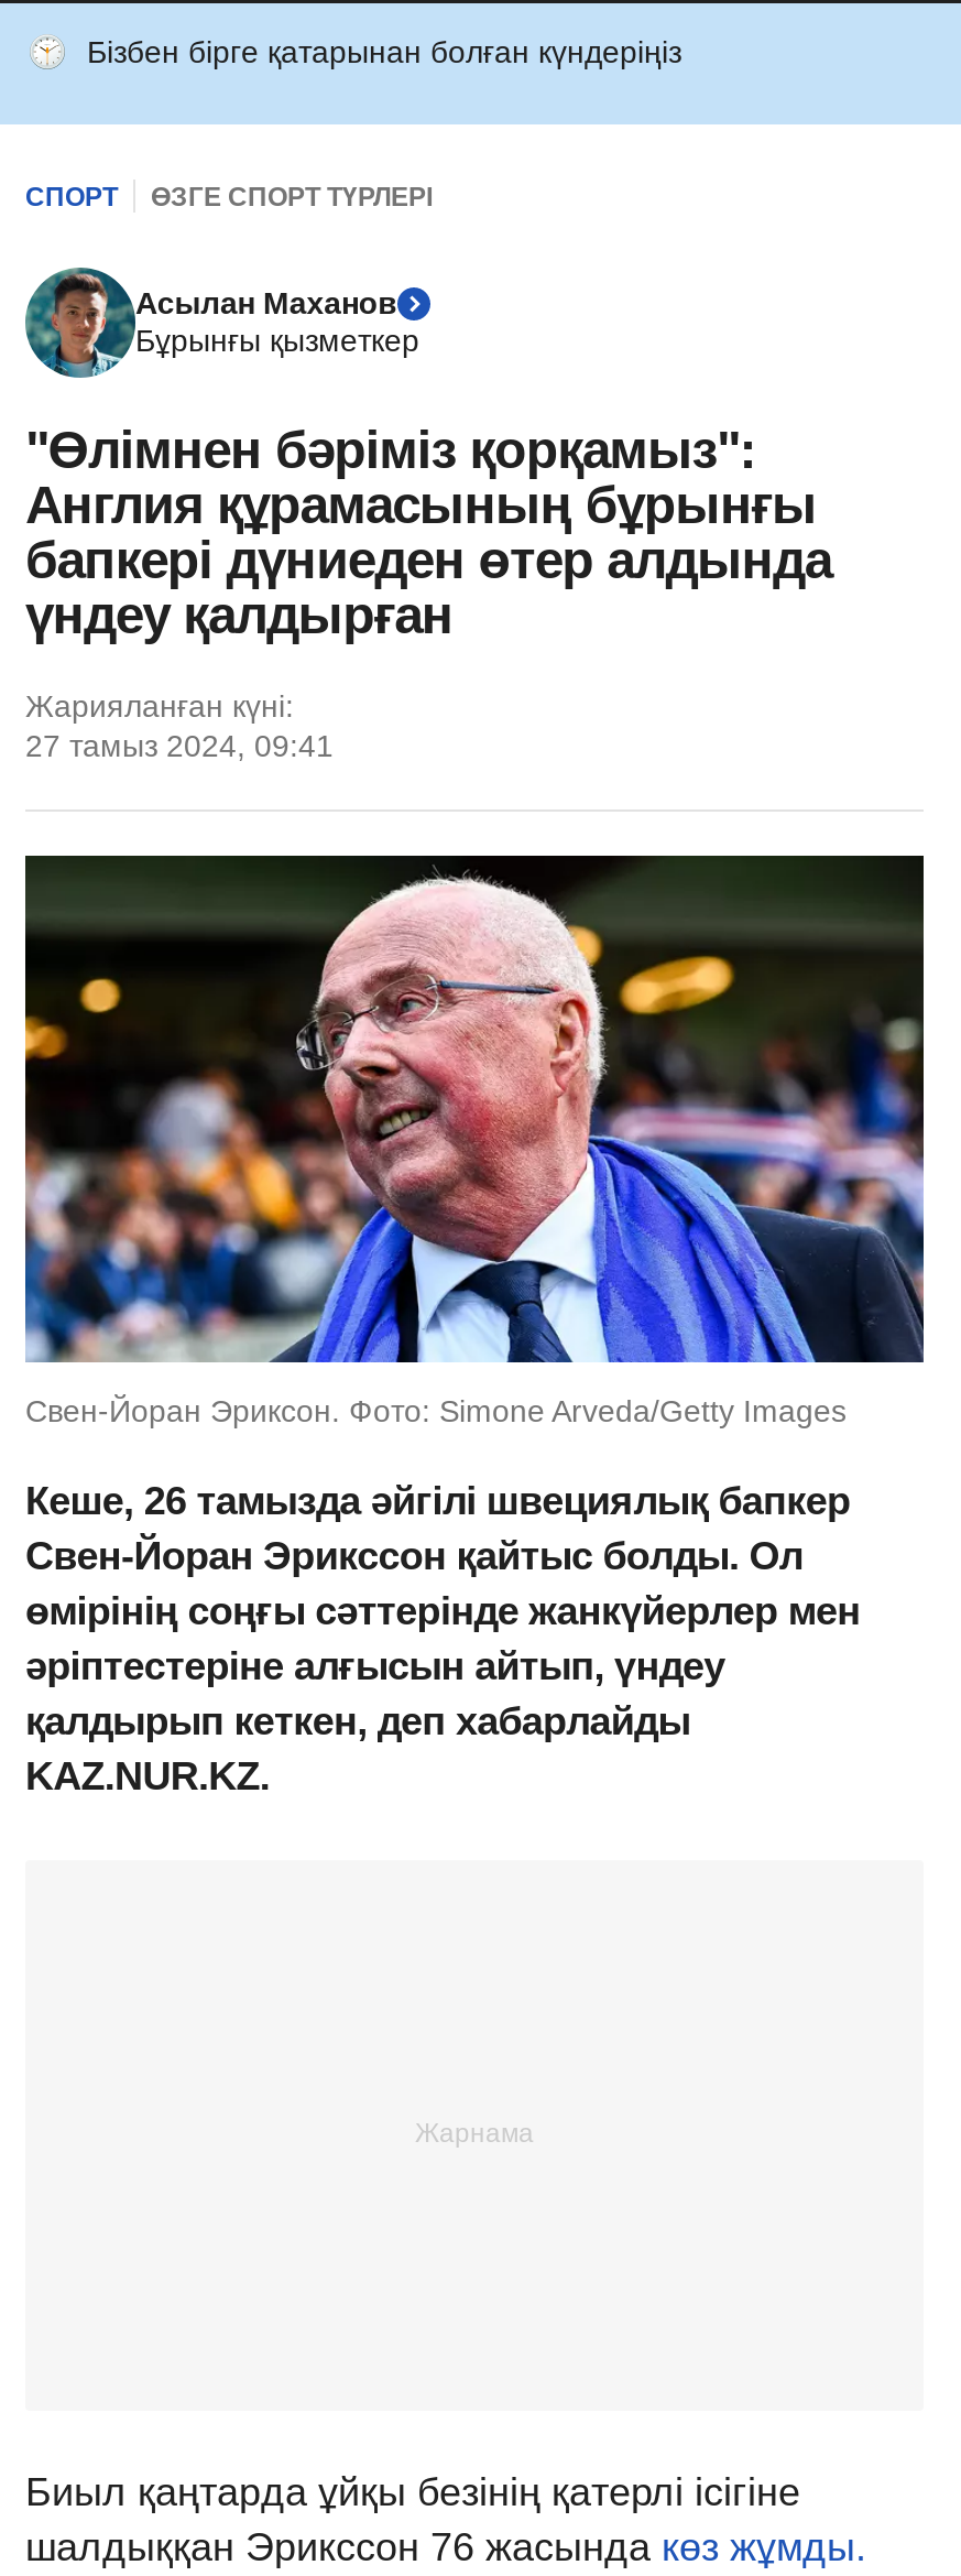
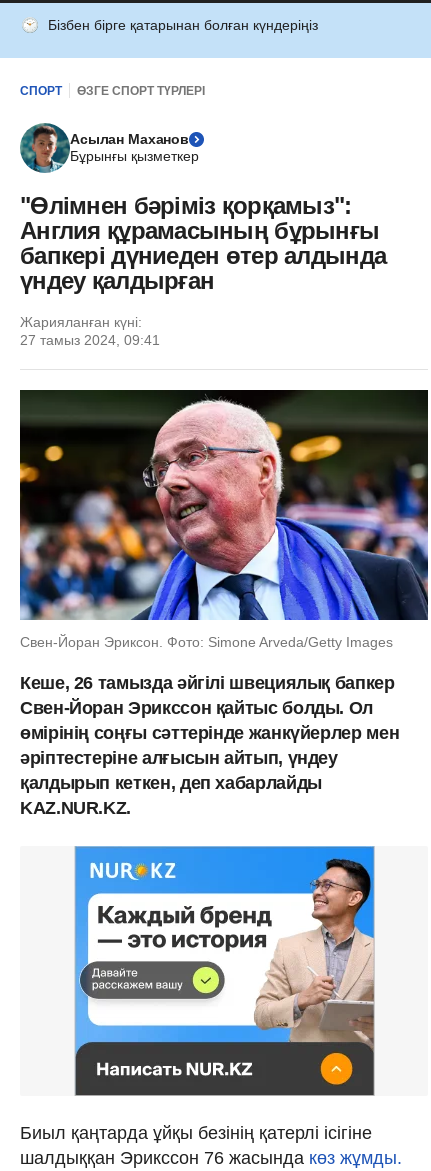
none -> [74,845,375,1096] [image]

